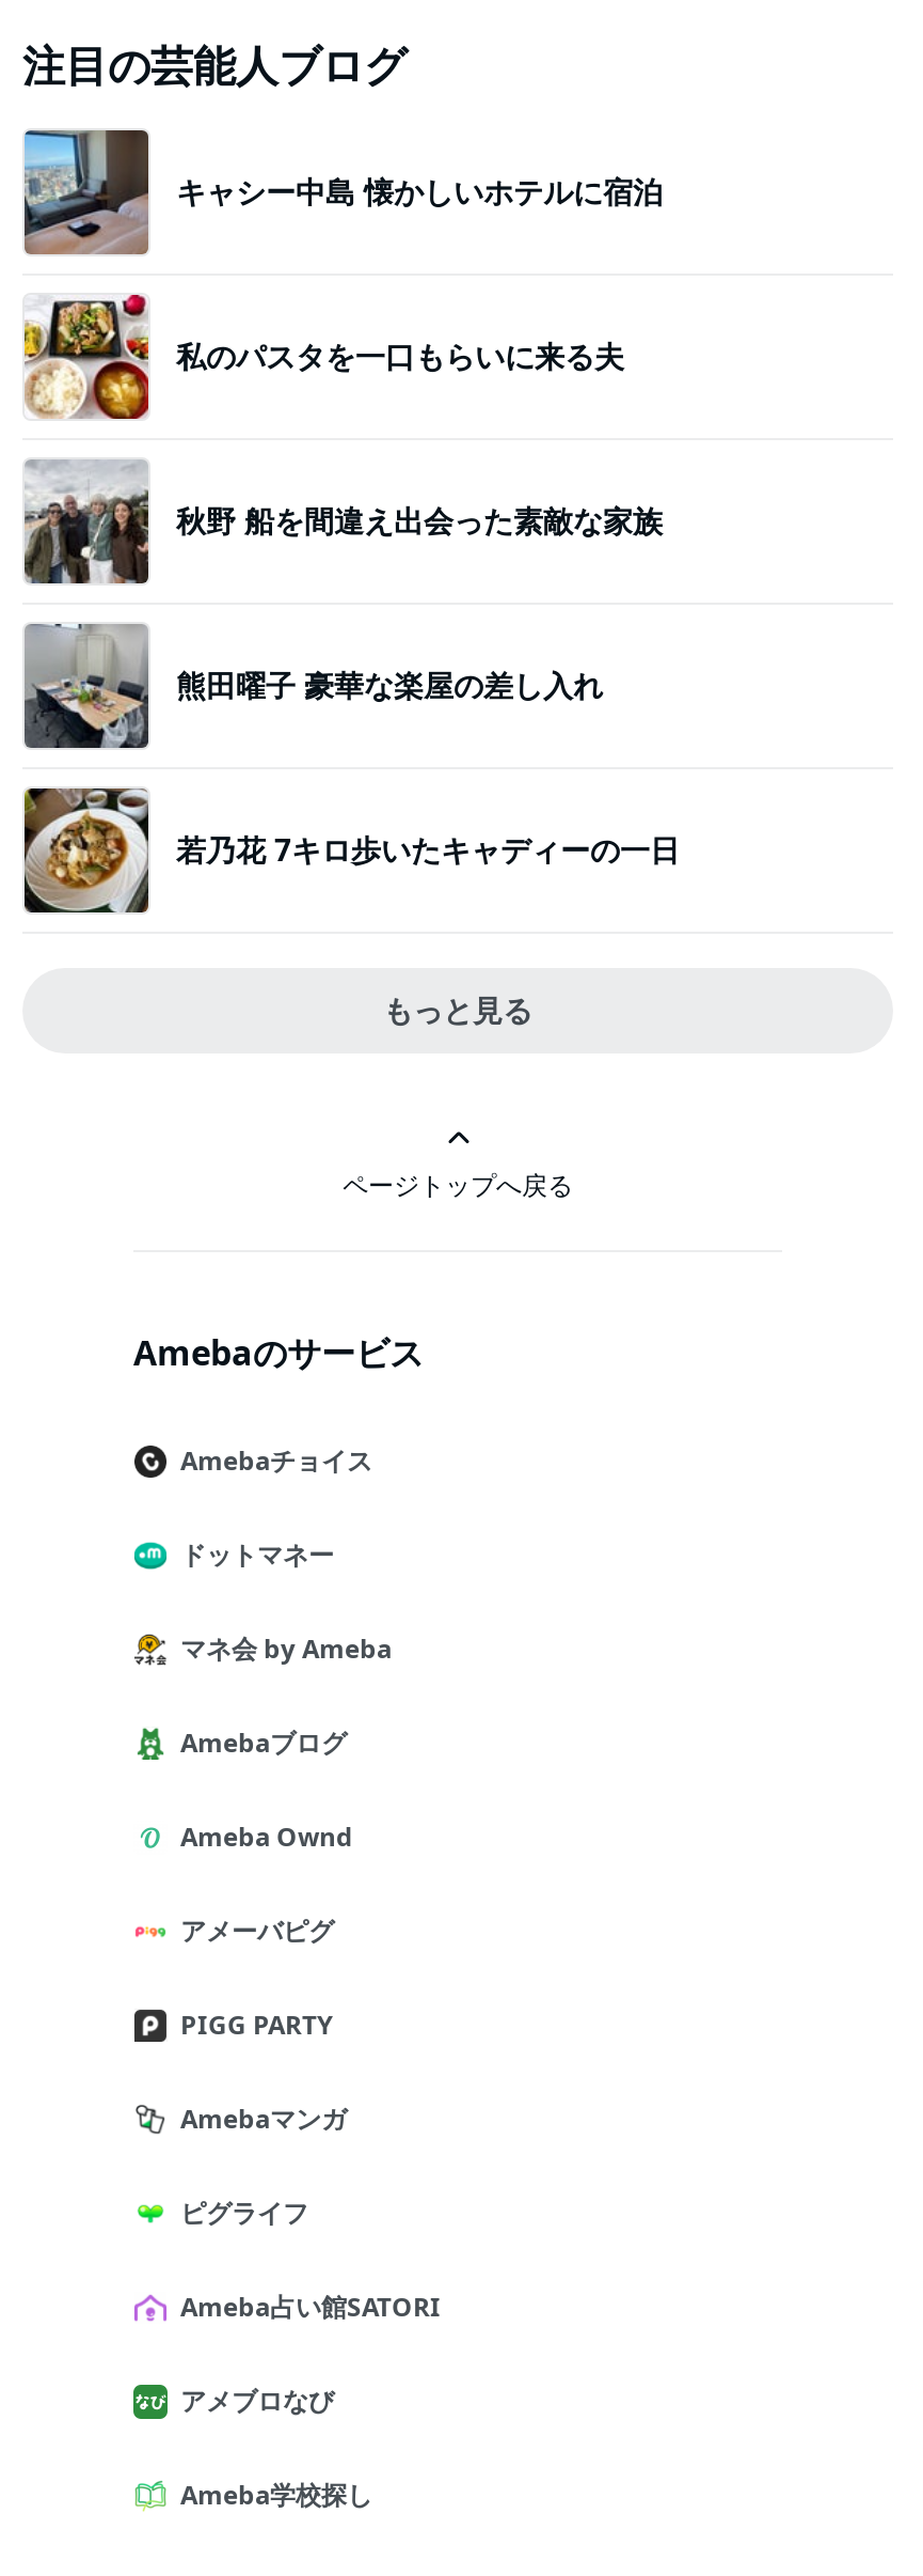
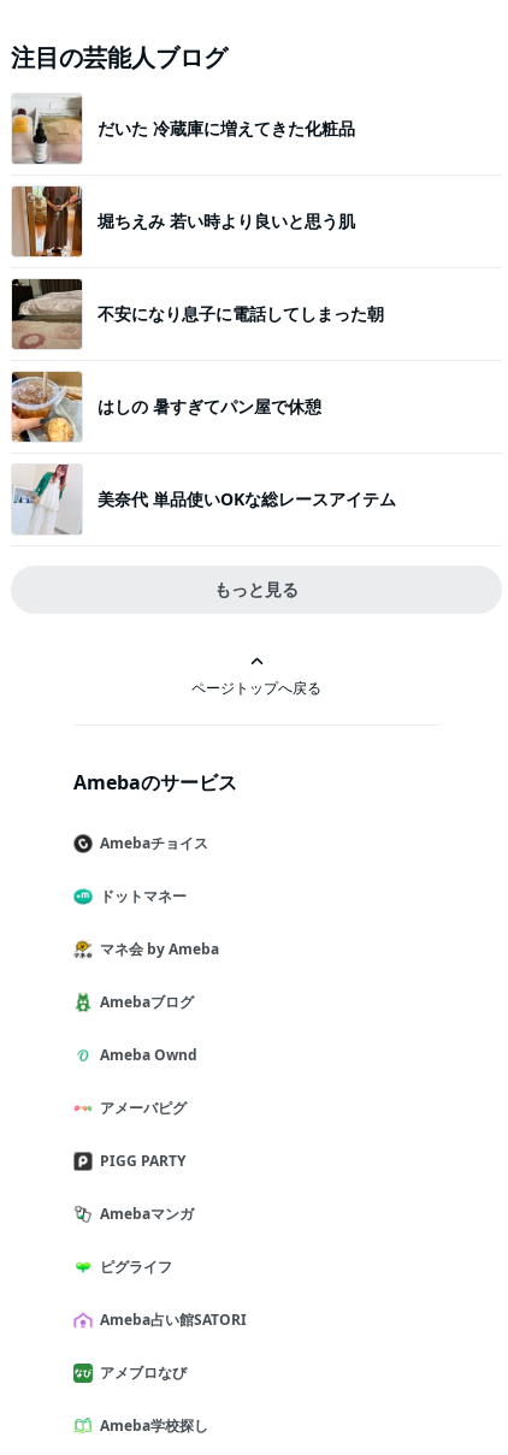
[22,128,663,256] [image] | キャシー中島 懐かしいホテルに宿泊 -> [11,94,355,165] [image] | だいた 冷蔵庫に増えてきた化粧品
[22,293,624,421] [image] | 私のパスタを一口もらいに来る夫 -> [11,185,355,258] [image] | 堀ちえみ 若い時より良いと思う肌
[22,459,663,586] [image] | 秋野 船を間違え出会った素敵な家族 -> [11,278,384,350] [image] | 不安になり息子に電話してしまった朝
[22,622,603,750] [image] | 熊田曜子 豪華な楽屋の差し入れ -> [11,371,321,443] [image] | はしの 暑すぎてパン屋で休憩
[22,786,680,915] [image] | 若乃花 7キロ歩いたキャディーの一日 -> [12,463,396,534] [image] | 美奈代 単品使いOKな総レースアイテム

